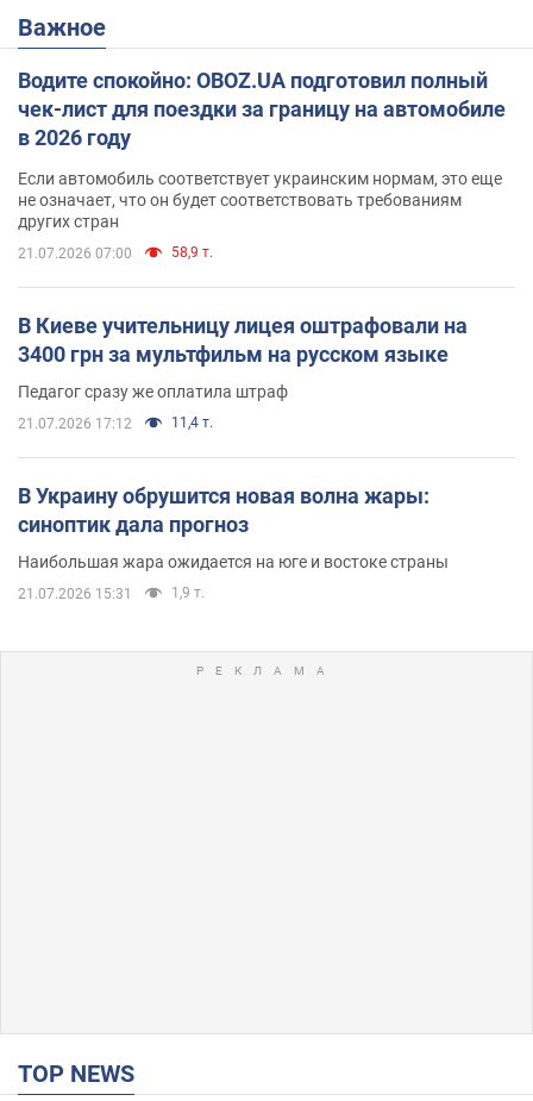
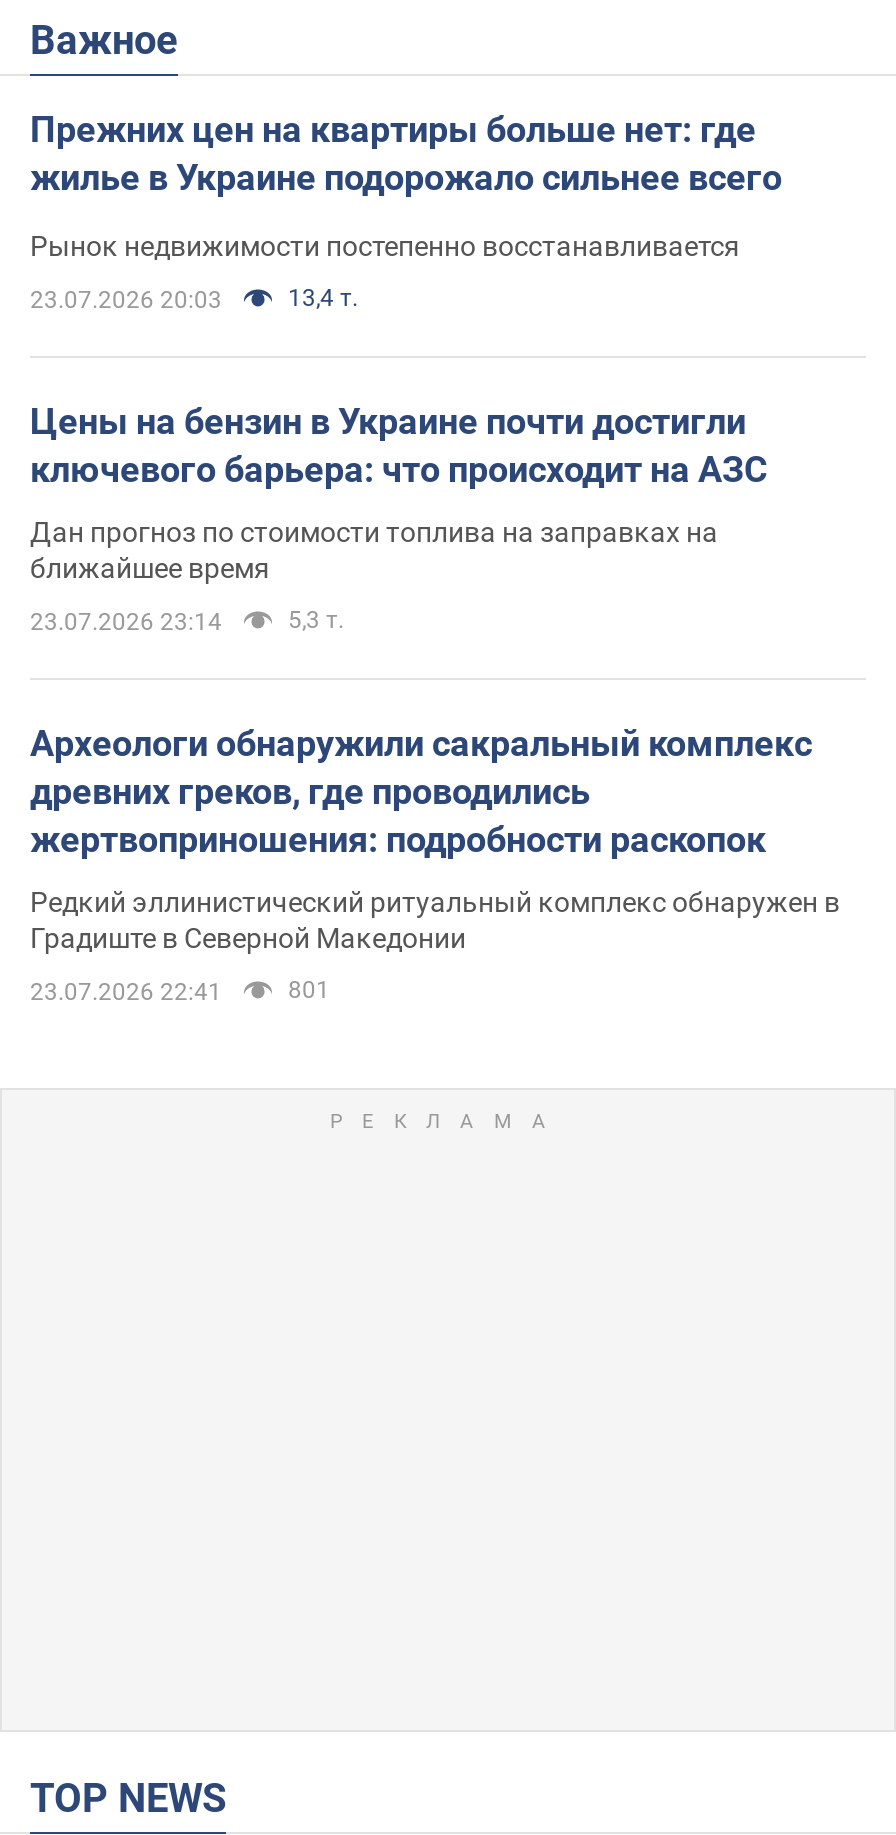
[18,68,506,150] Водите спокойно: OBOZ.UA подготовил полный | чек-лист для поездки за границу на автомобиле | в 2026 году -> [30,108,782,198] Прежних цен на квартиры больше нет: где | жилье в Украине подорожало сильнее всего
[18,169,502,231] Если автомобиль соответствует украинским нормам, это еще | не означает, что он будет соответствовать требованиям | других стран -> [30,230,740,262] Рынок недвижимости постепенно восстанавливается
[18,244,213,262] 21.07.2026 07:00 | 58,9 т. -> [30,284,358,314] 23.07.2026 20:03 | 13,4 т.
[18,313,468,367] В Киеве учительницу лицея оштрафовали на | 3400 грн за мультфильм на русском языке -> [30,400,768,490] Цены на бензин в Украине почти достигли | ключевого барьера: что происходит на АЗС
[18,382,288,401] Педагог сразу же оплатила штраф -> [30,516,718,584] Дан прогноз по стоимости топлива на заправках на | ближайшее время
[18,414,213,432] 21.07.2026 17:12 | 11,4 т. -> [30,606,344,636] 23.07.2026 23:14 | 5,3 т.
[18,483,429,537] В Украину обрушится новая волна жары: | синоптик дала прогноз -> [30,722,812,860] Археологи обнаружили сакральный комплекс | древних греков, где проводились | жертвоприношения: подробности раскопок
[18,552,449,571] Наибольшая жара ожидается на юге и востоке страны -> [30,886,840,954] Редкий эллинистический ритуальный комплекс обнаружен в | Градиште в Северной Македонии
[18,585,205,602] 21.07.2026 15:31 | 1,9 т. -> [30,976,330,1006] 23.07.2026 22:41 | 801

